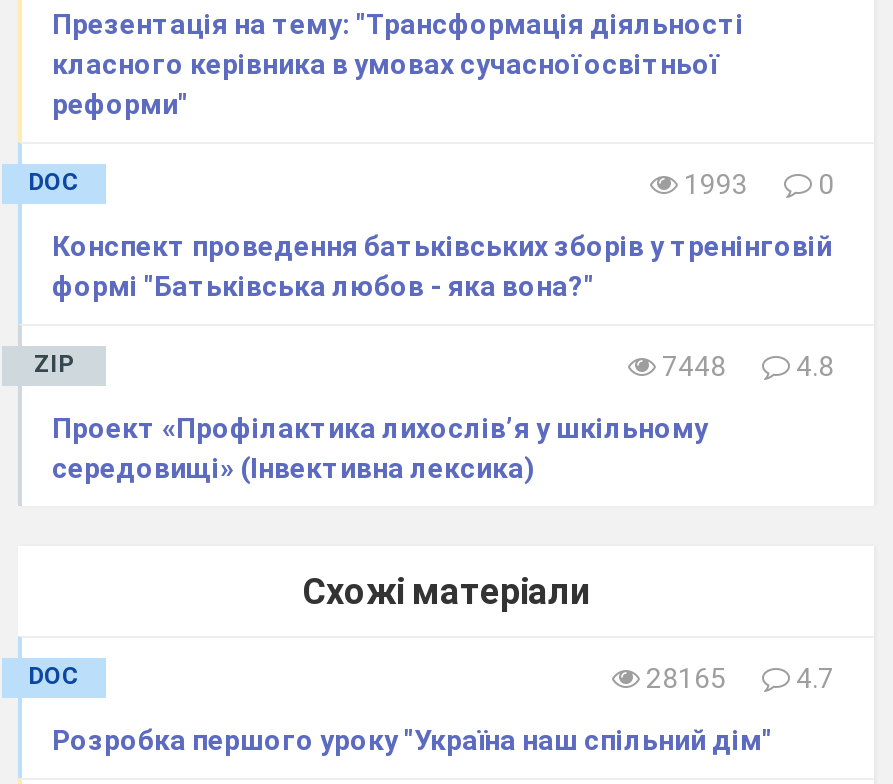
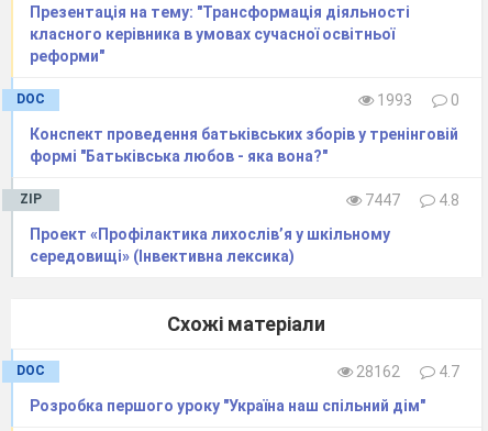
[656,349,834,381] 7448 4.8 -> [362,191,459,209] 7447 4.8
[640,661,834,693] 28165 4.7 -> [353,363,459,380] 28162 4.7

